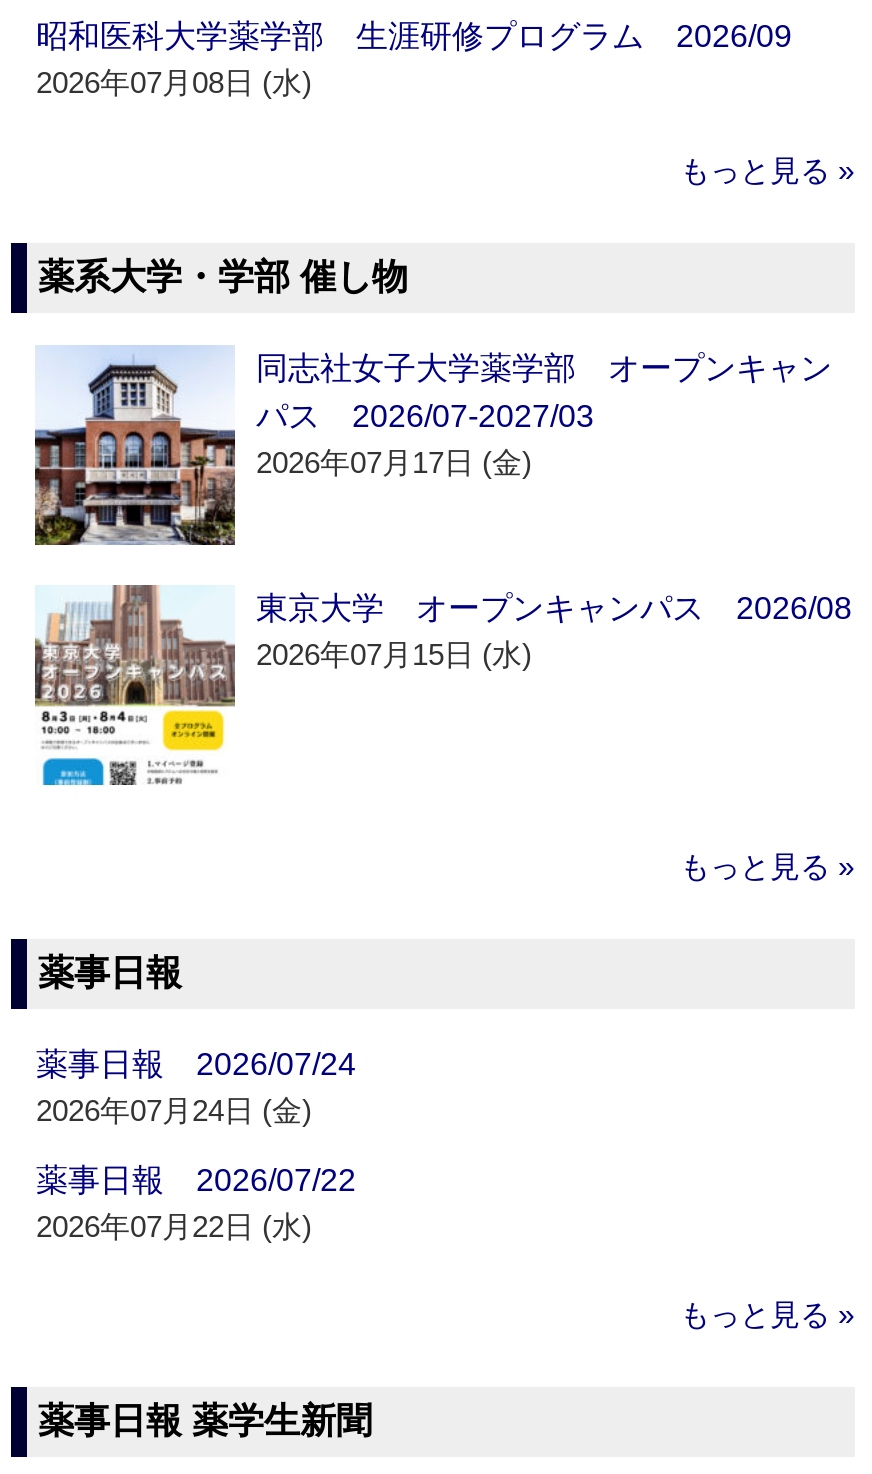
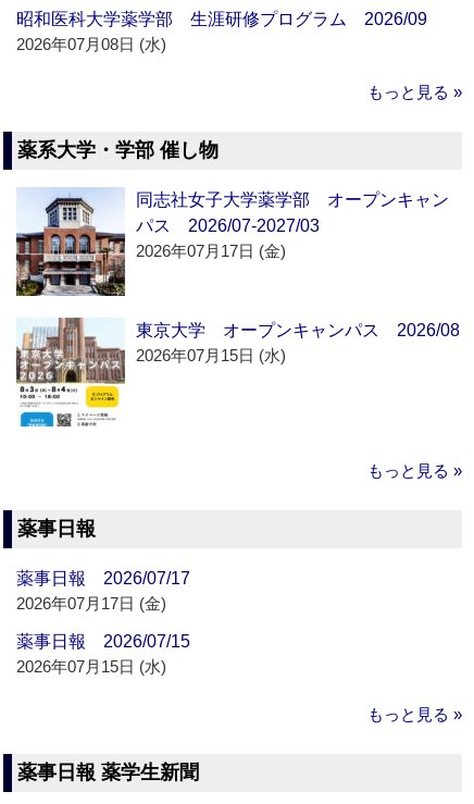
[36,1048,356,1082] 薬事日報 2026/07/24 -> [17,569,191,588] 薬事日報 2026/07/17
[36,1094,312,1128] 2026年07月24日 (金) -> [17,594,167,613] 2026年07月17日 (金)
[36,1164,356,1198] 薬事日報 2026/07/22 -> [17,633,191,651] 薬事日報 2026/07/15
[36,1210,312,1244] 2026年07月22日 (水) -> [17,658,167,676] 2026年07月15日 (水)

